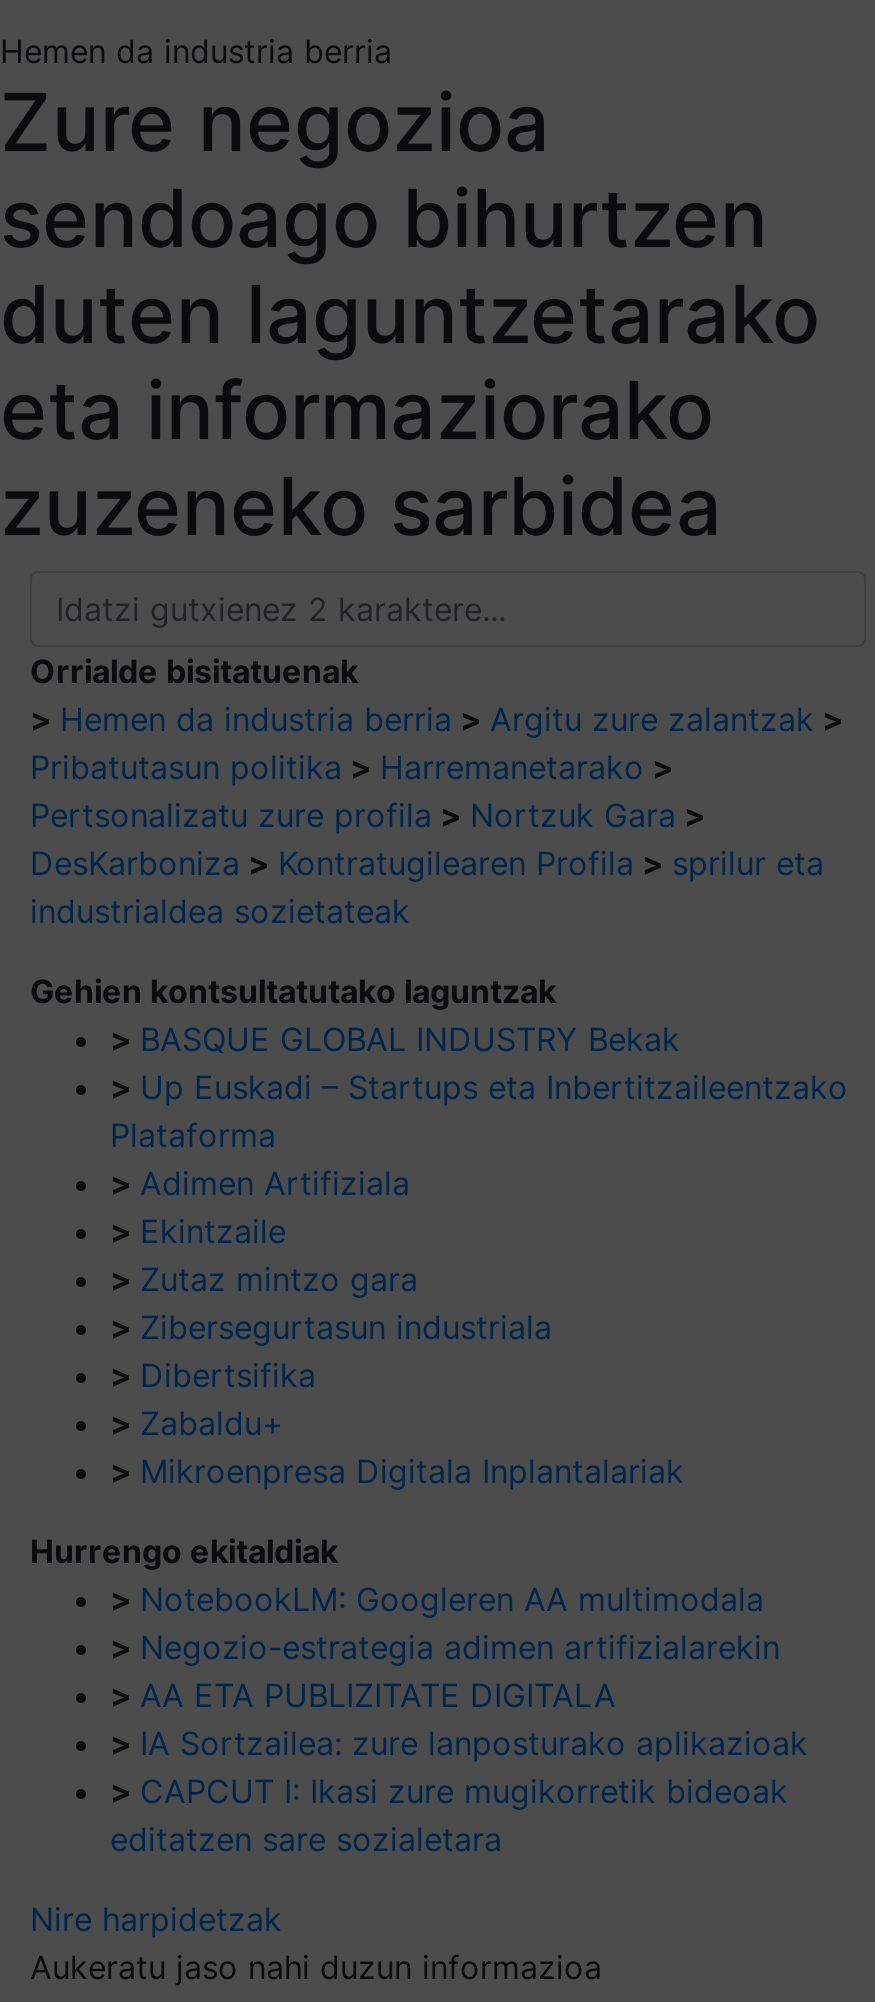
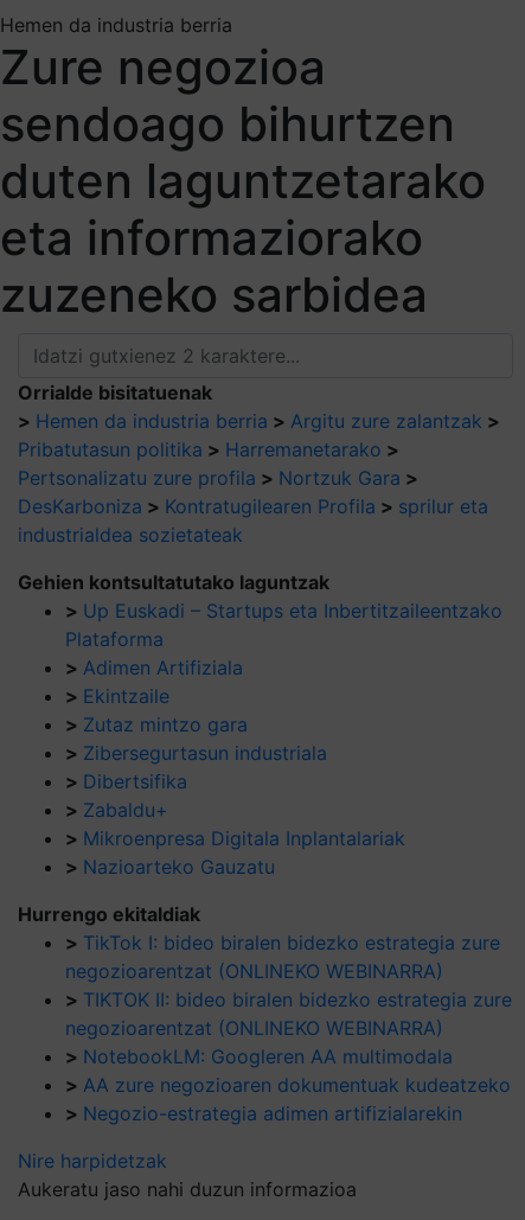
[110,1018,680,1058] > BASQUE GLOBAL INDUSTRY Bekak -> none
moved [110,1066,848,1490] -> [65,598,502,849]: > Up Euskadi – Startups eta Inbertitzaileentzako | Plataforma | > Adimen Artifiziala | ... | > Zabaldu+ | > Mikroenpresa Digitala Inplantalariak
none -> [65,854,275,878] > Nazioarteko Gauzatu
none -> [65,930,512,1039] > TikTok I: bideo biralen bidezko estrategia zure | negozioarentzat (ONLINEKO WEBINARRA) | > TIKTOK II: bideo biralen bidezko estrategia zure | negozioarentzat (ONLINEKO WEBINARRA)
moved [110,1578,764,1618] -> [65,1044,453,1068]: > NotebookLM: Googleren AA multimodala
none -> [65,1072,511,1096] > AA zure negozioaren dokumentuak kudeatzeko
moved [110,1626,780,1666] -> [65,1101,462,1125]: > Negozio-estrategia adimen artifizialarekin
[110,1674,808,1858] > AA ETA PUBLIZITATE DIGITALA | > IA Sortzailea: zure lanposturako aplikazioak | > CAPCUT I: Ikasi zure mugikorretik bideoak | editatzen sare sozialetara -> none

